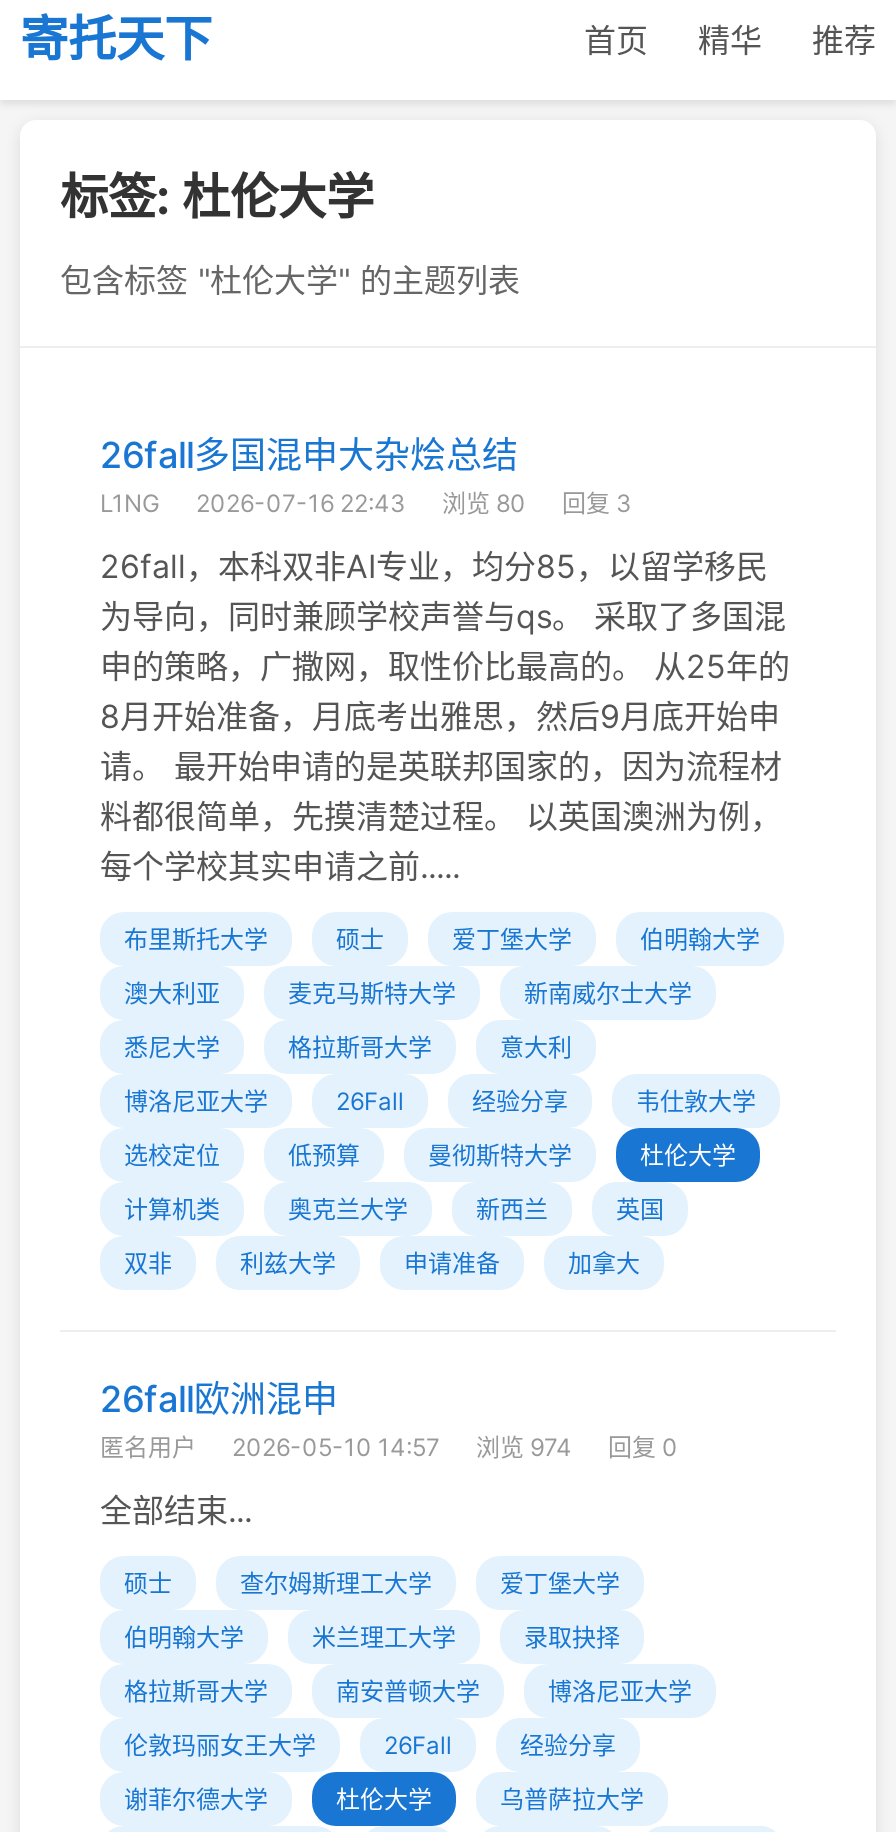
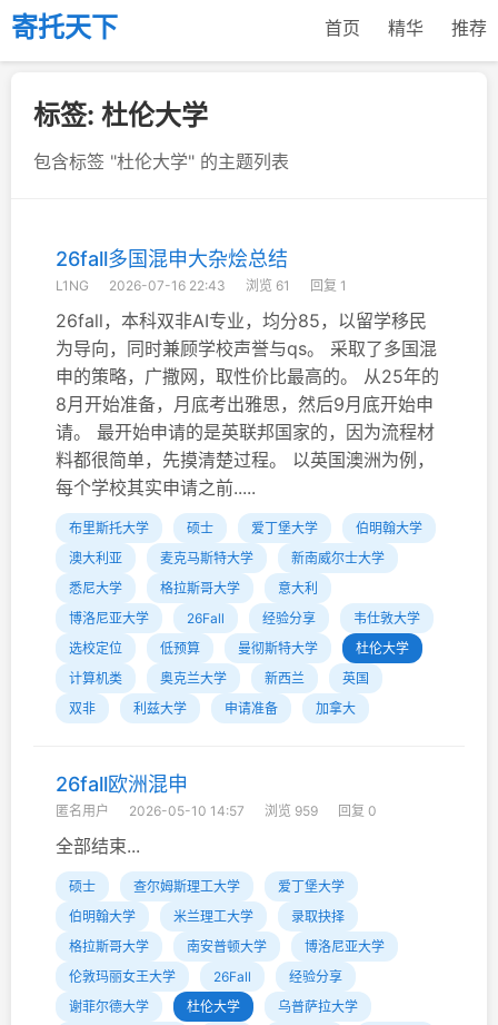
[442,488,526,518] 浏览 80 -> [246,277,290,294] 浏览 61
[562,488,632,518] 回复 3 -> [310,277,347,294] 回复 1
[100,1432,678,1462] 匿名用户 2026-05-10 14:57 浏览 974 回复 0 -> [56,802,377,819] 匿名用户 2026-05-10 14:57 浏览 959 回复 0

